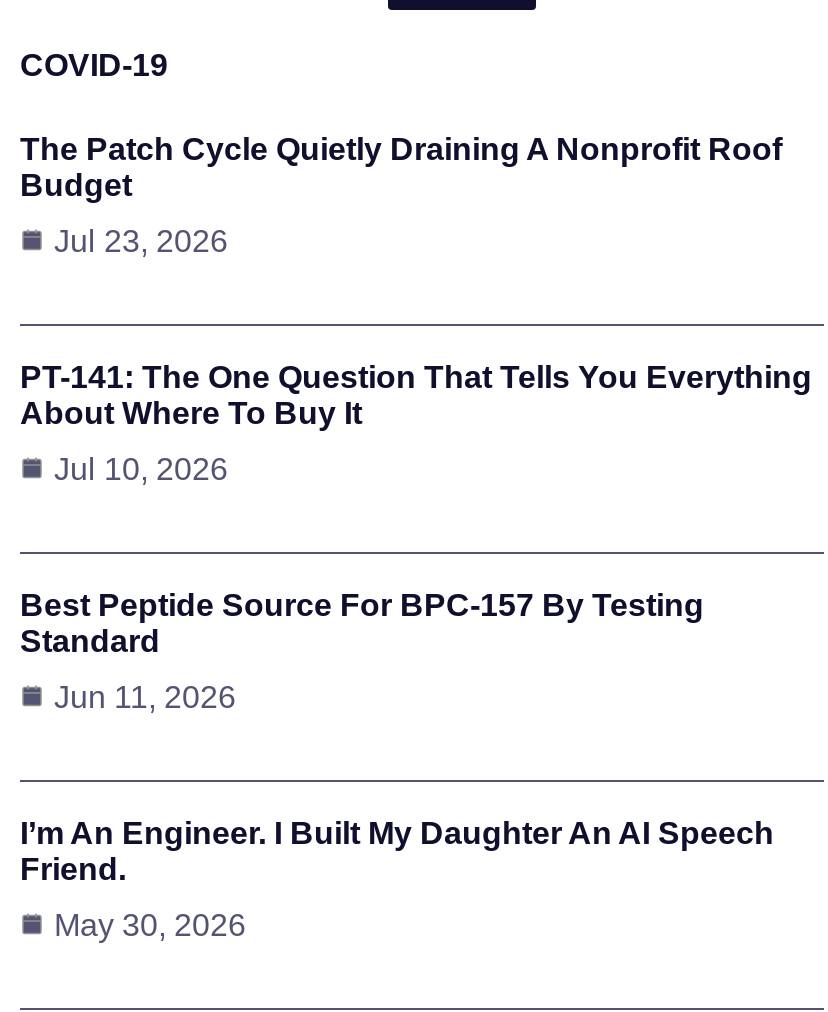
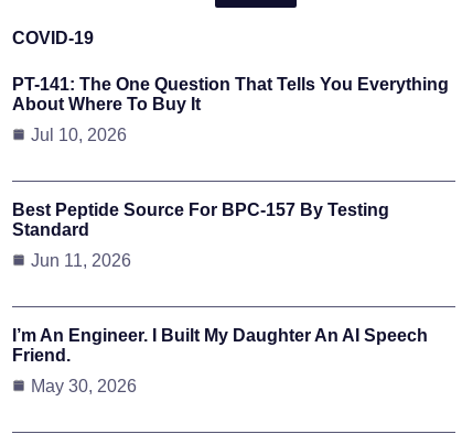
[20,132,782,258] The Patch Cycle Quietly Draining A Nonprofit Roof | Budget | Jul 23, 2026 -> none

